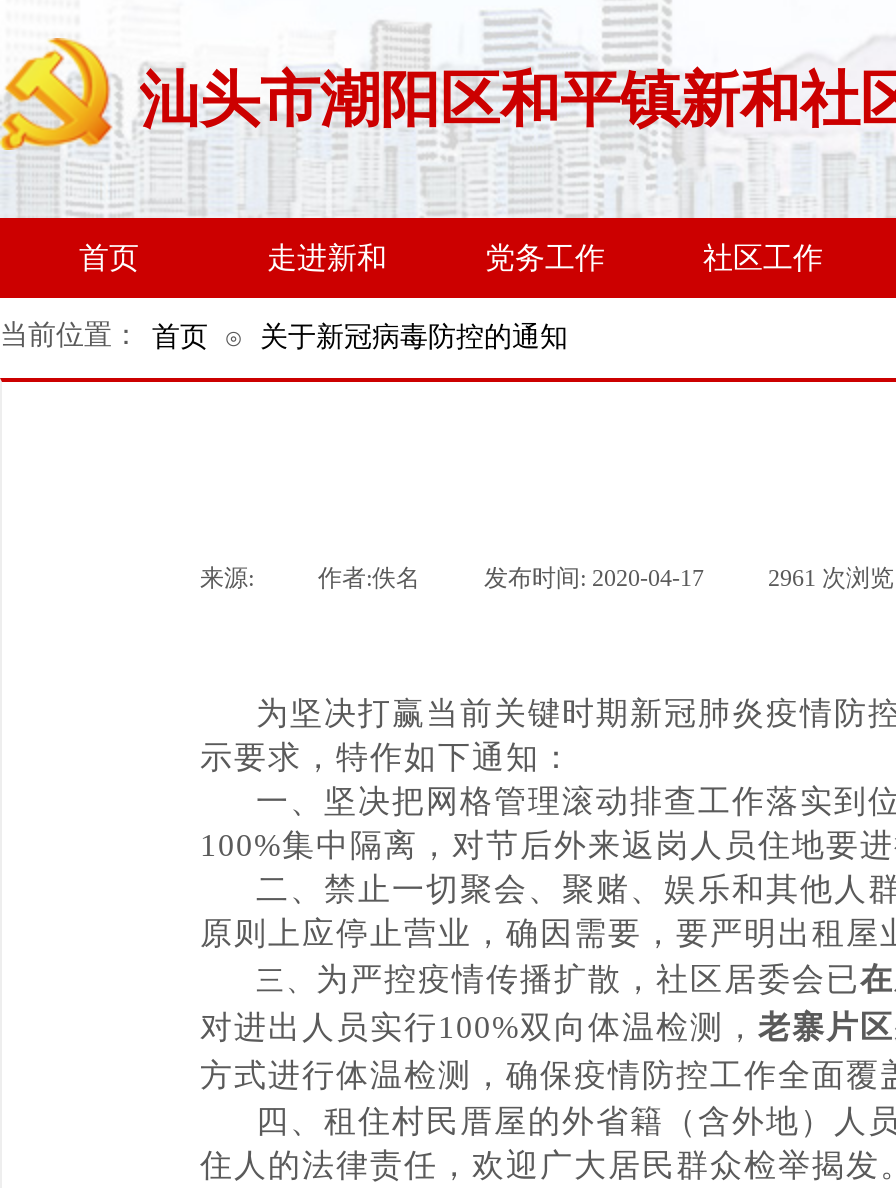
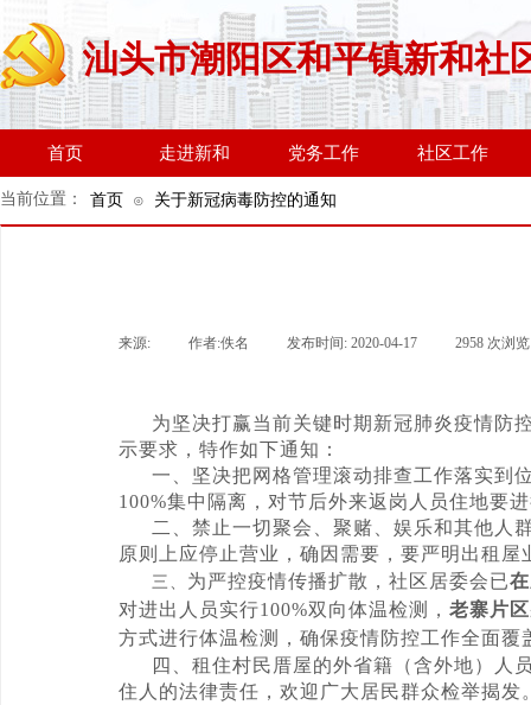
[768,564,894,592] 2961次浏览 -> [455,335,530,351] 2958次浏览

